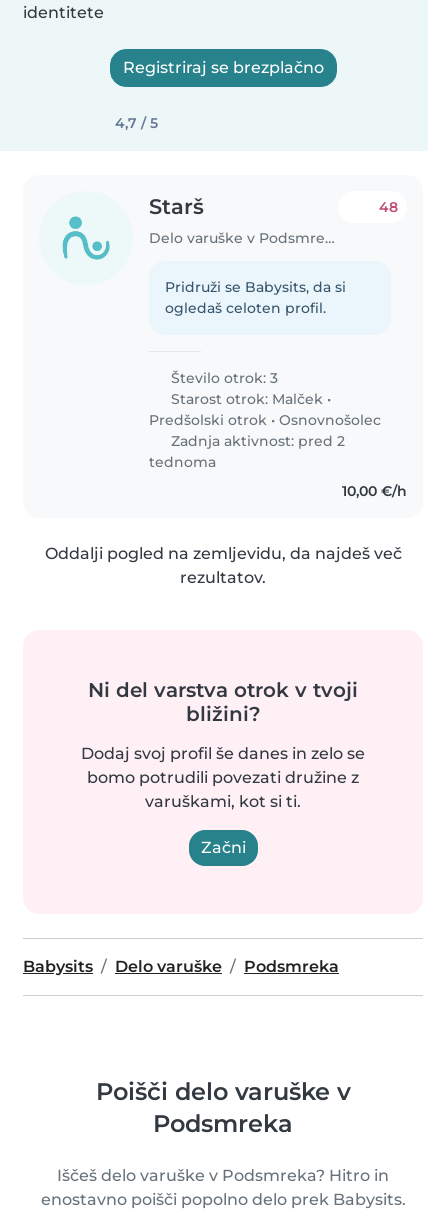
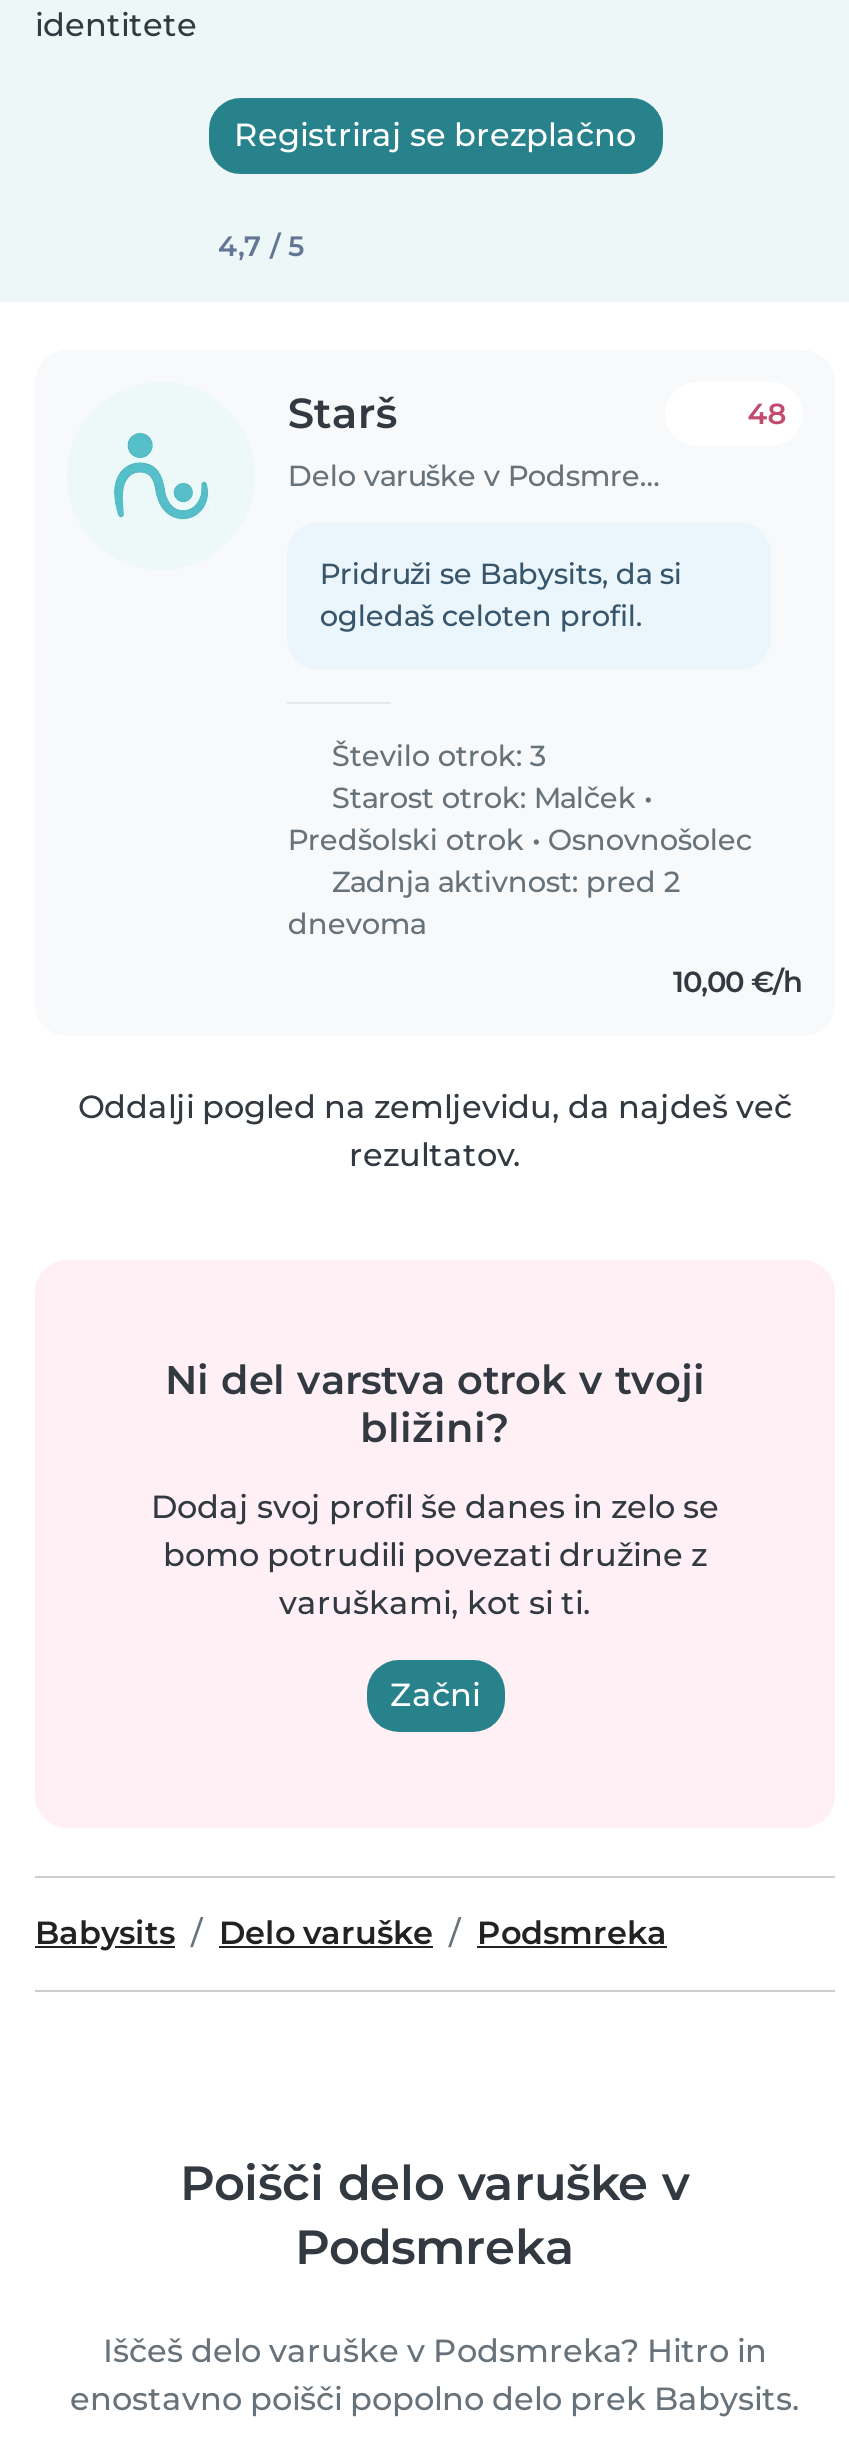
[149,453,216,471] tednoma -> [288,906,426,942] dnevoma

